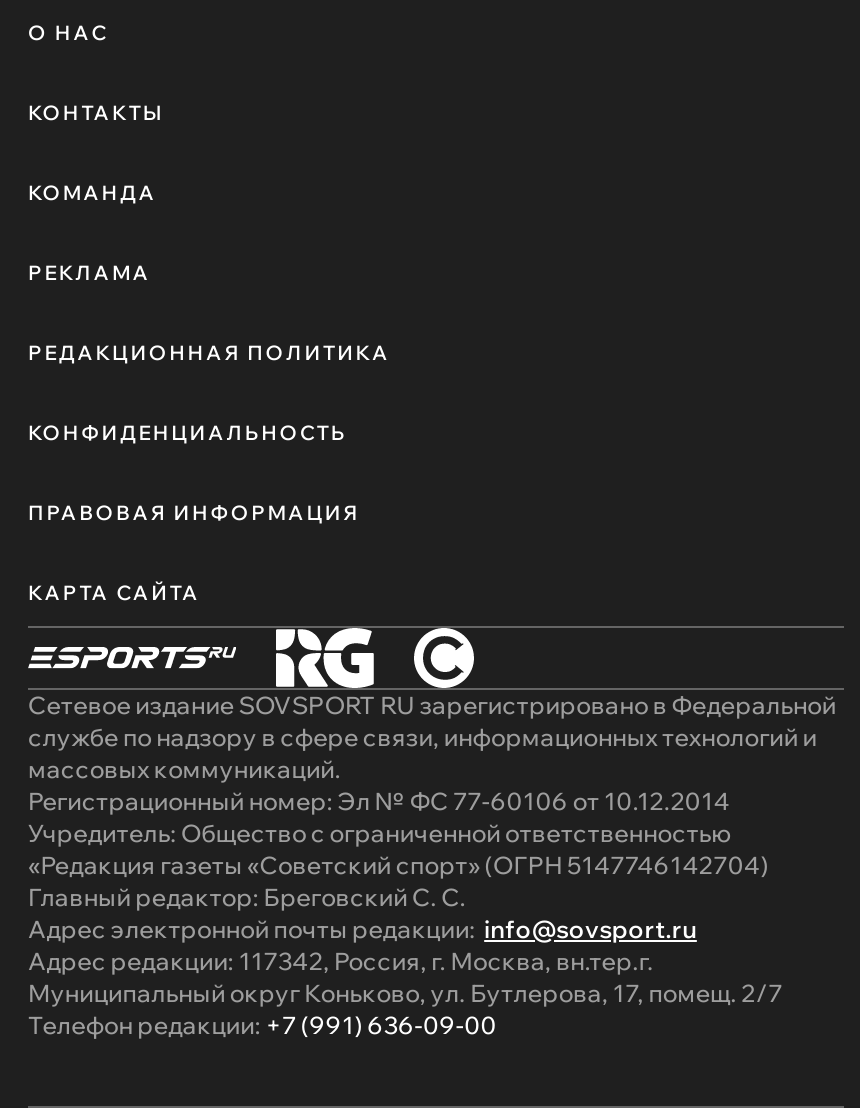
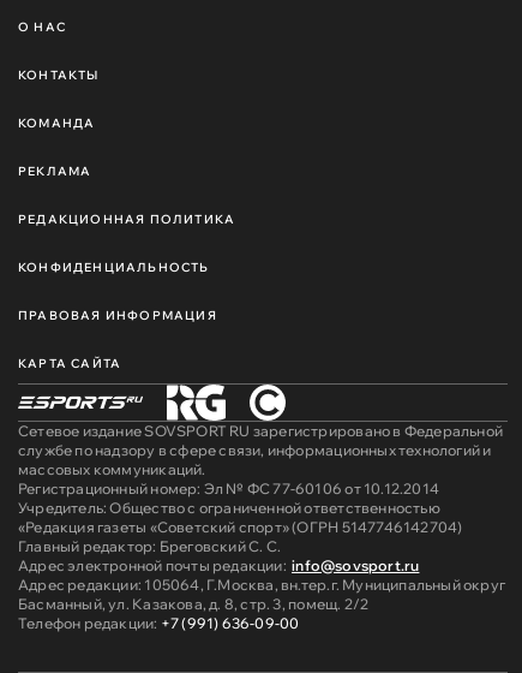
[28,947,783,1009] Адрес редакции: 117342, Россия, г. Москва, вн.тер.г. | Муниципальный округ Коньково, ул. Бутлерова, 17, помещ. 2/7 -> [18,576,505,613] Адрес редакции: 105064, Г.Москва, вн.тер.г. Муниципальный округ | Басманный, ул. Казакова, д. 8, стр. 3, помещ. 2/2

